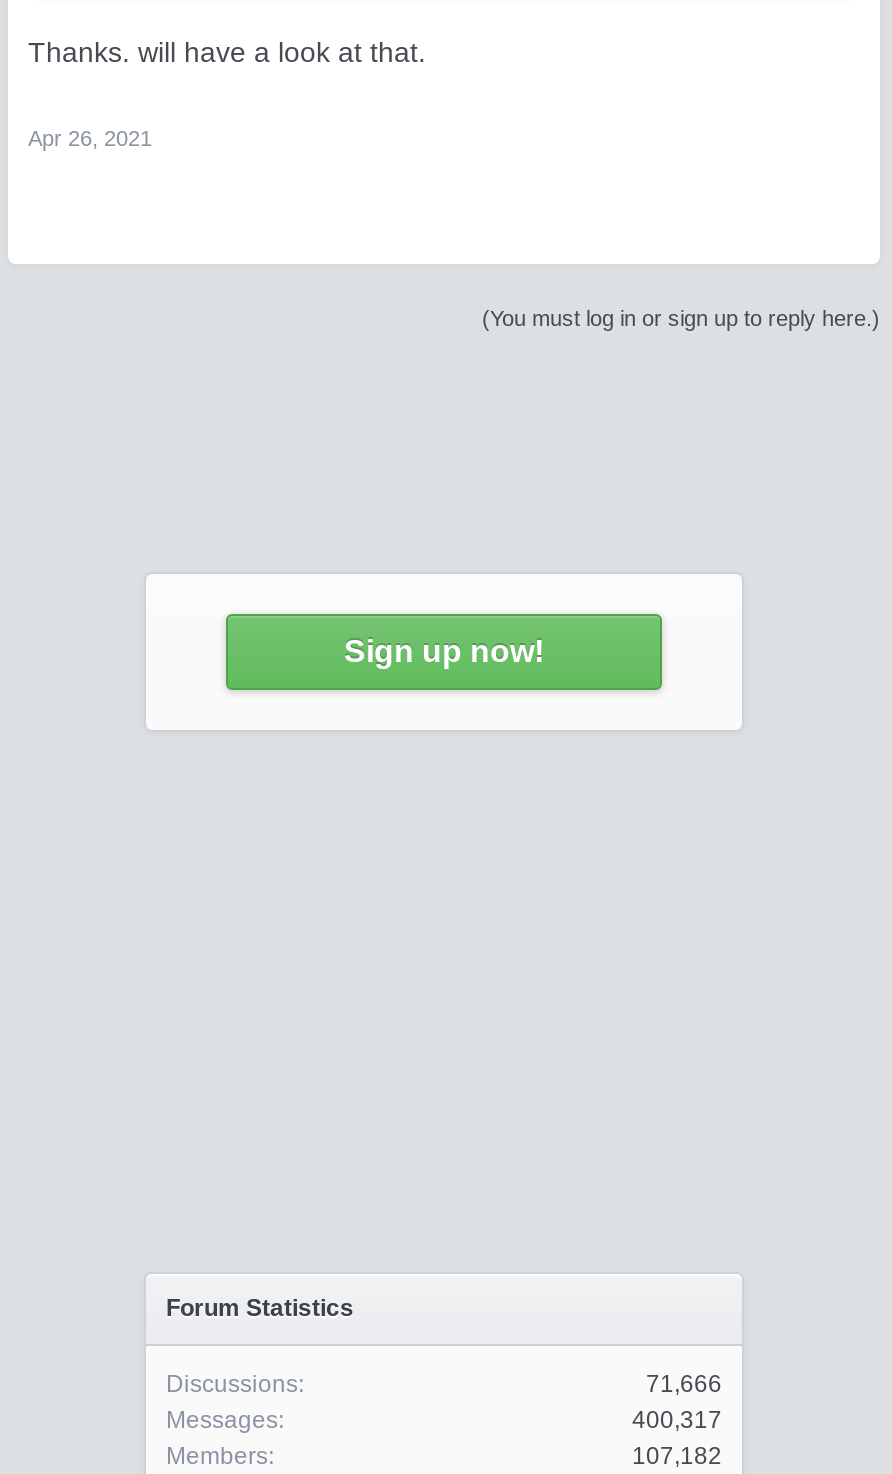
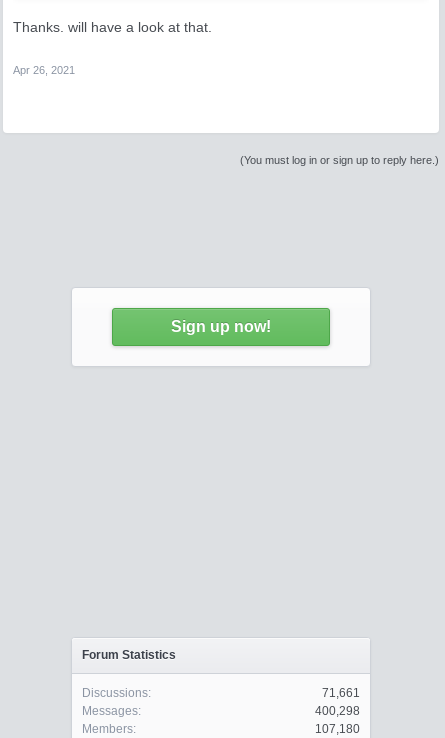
[646,1370,722,1398] 71,666 -> [322,686,360,700] 71,661
[632,1406,722,1434] 400,317 -> [315,704,360,718] 400,298
[632,1442,722,1470] 107,182 -> [315,722,360,736] 107,180

